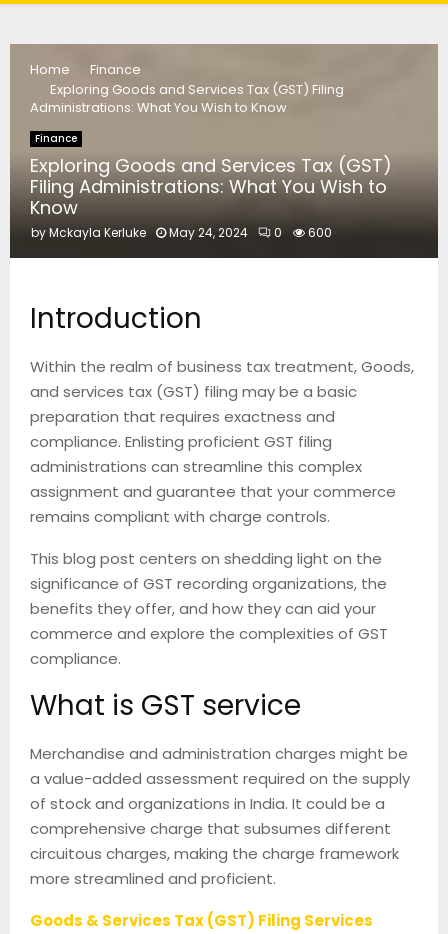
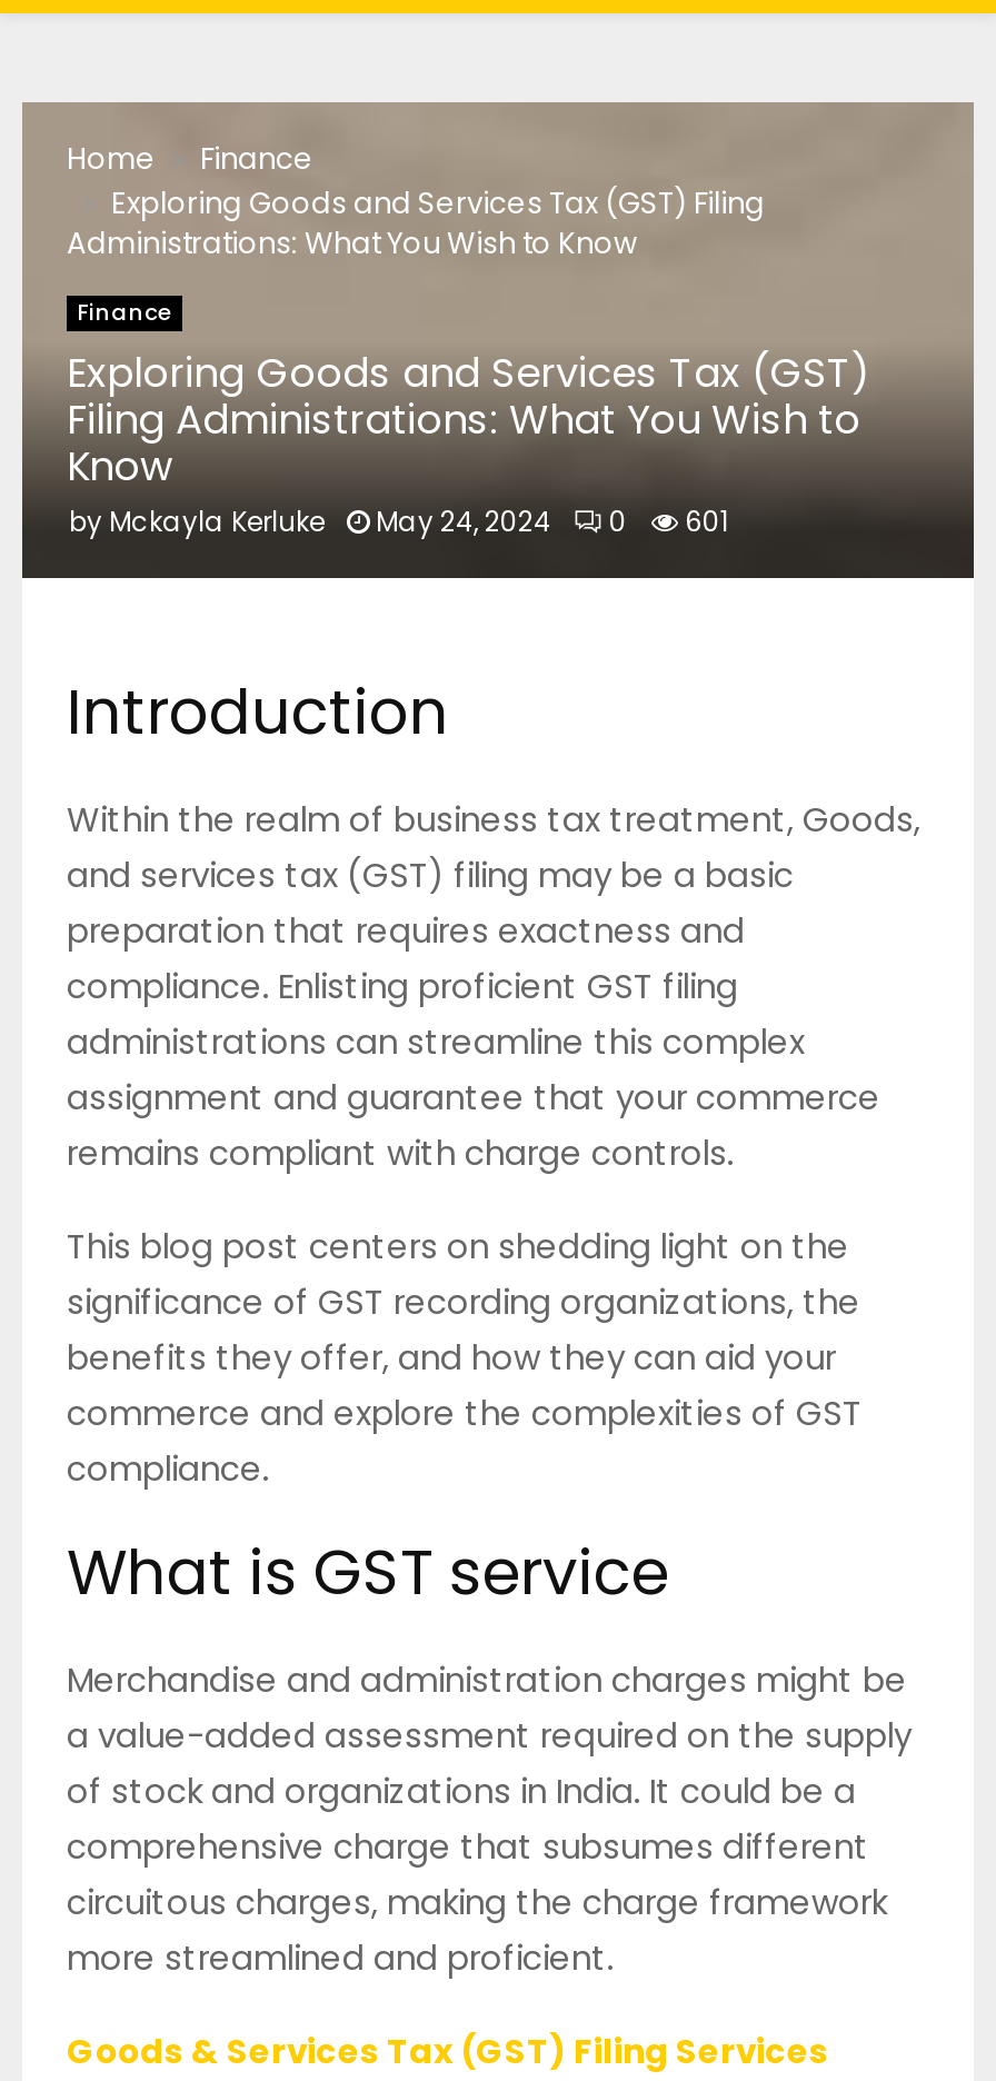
[31,224,332,241] by Mckayla Kerluke May 24, 2024 0 600 -> [69,502,729,540] by Mckayla Kerluke May 24, 2024 0 601

